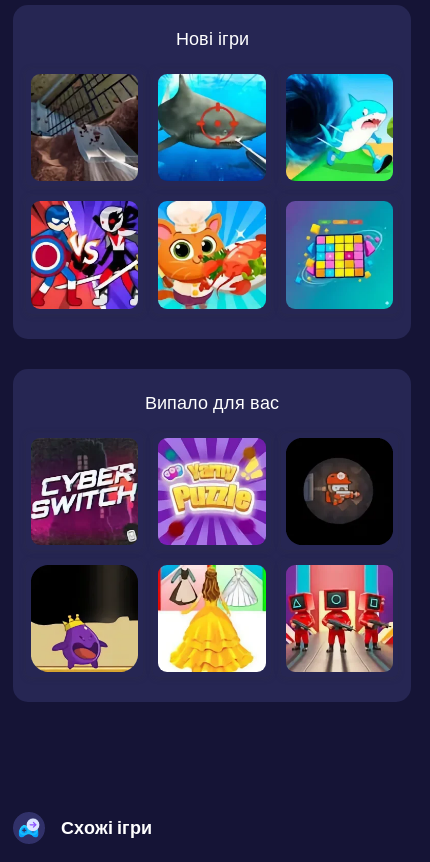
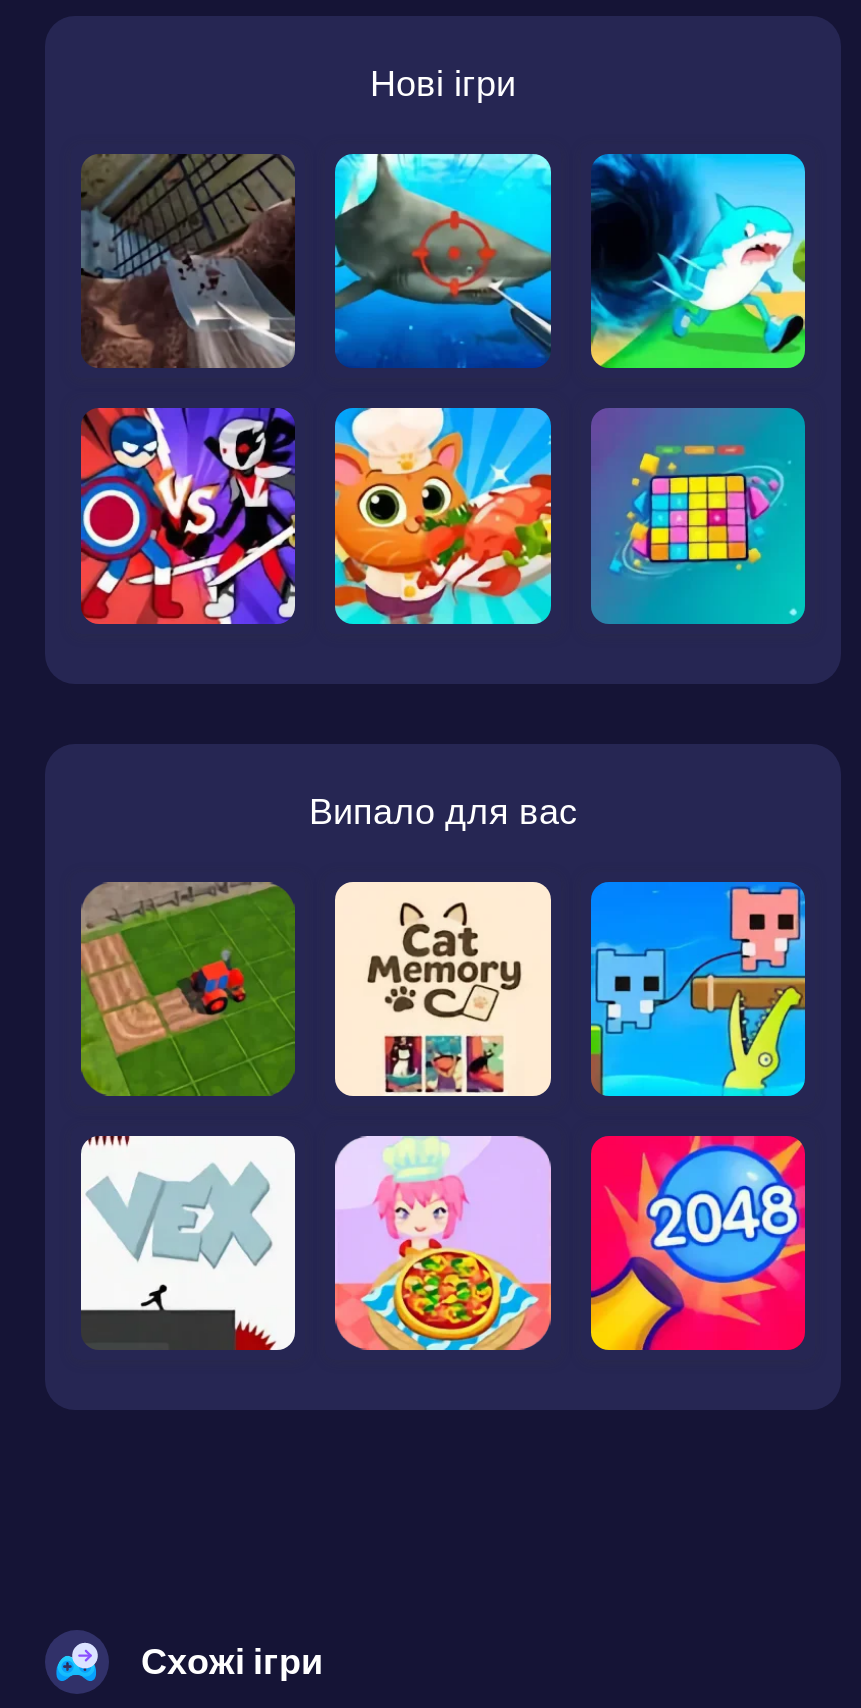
[30,438,138,545] [image] -> [79,880,295,1098] [image]
[157,437,267,546] [image] -> [333,880,553,1098] [image]
[285,437,394,546] [image] -> [589,880,807,1098] [image]
[30,564,139,673] [image] -> [79,1134,297,1352] [image]
[157,564,267,673] [image] -> [333,1134,553,1352] [image]
[285,564,394,673] [image] -> [589,1134,807,1352] [image]

